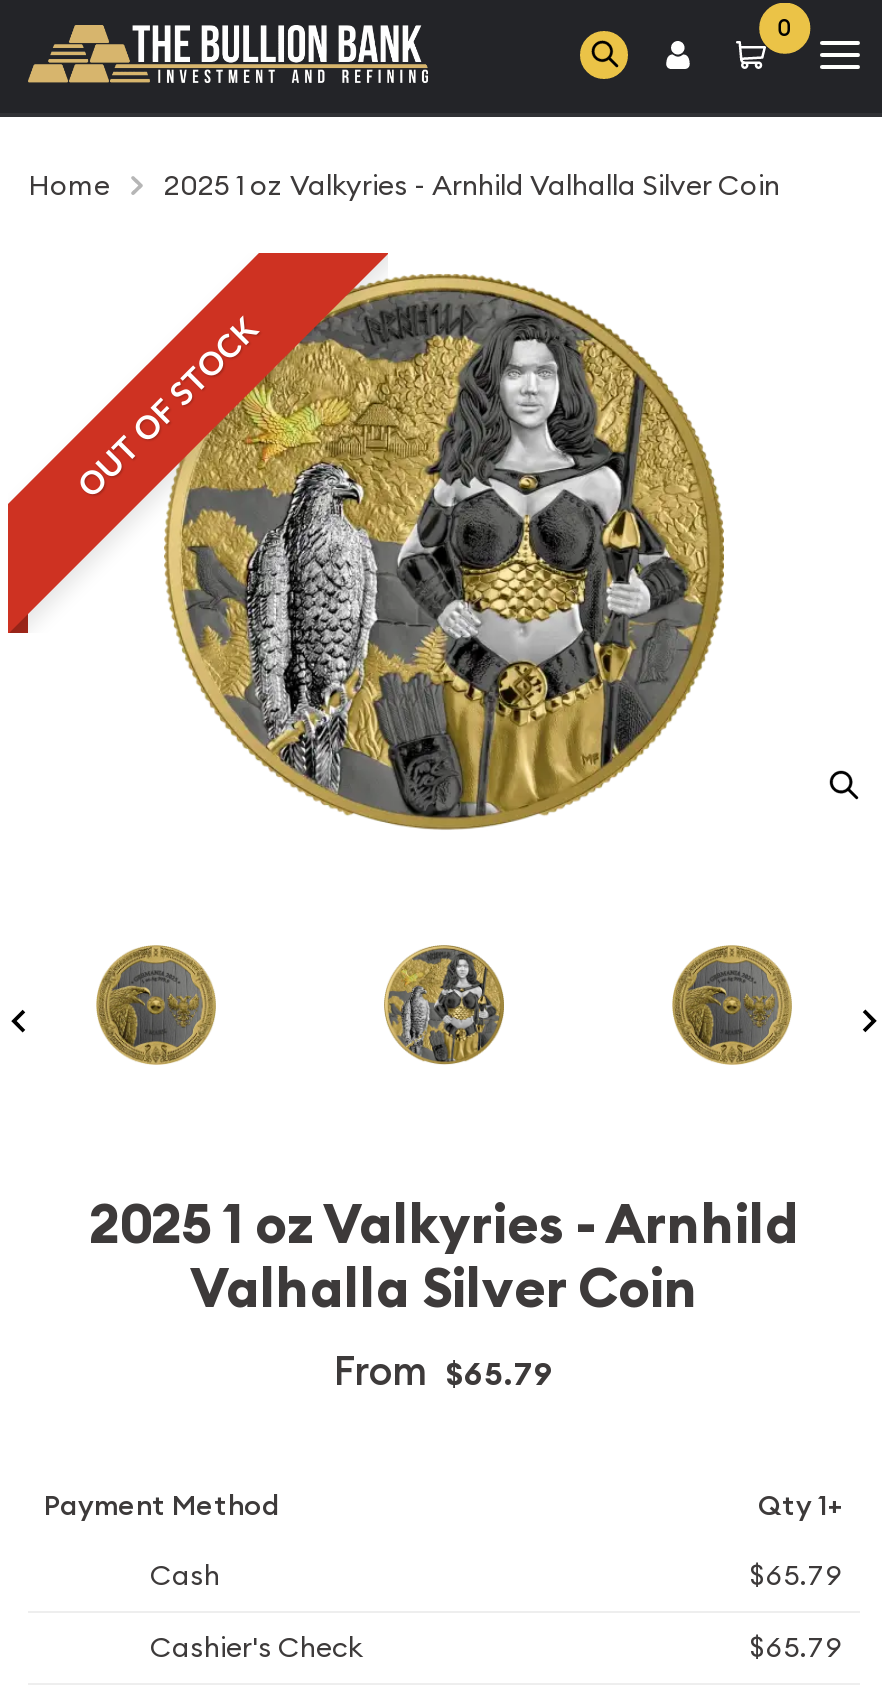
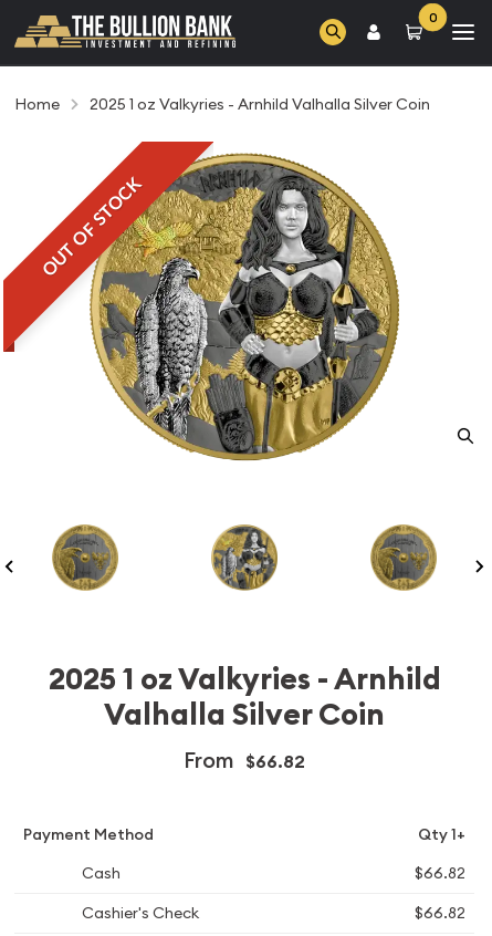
[334,1345,554,1397] From $65.79 -> [184,746,305,774] From $66.82
[750,1557,844,1593] $65.79 -> [415,863,465,883] $66.82
[750,1629,844,1665] $65.79 -> [415,903,465,923] $66.82

